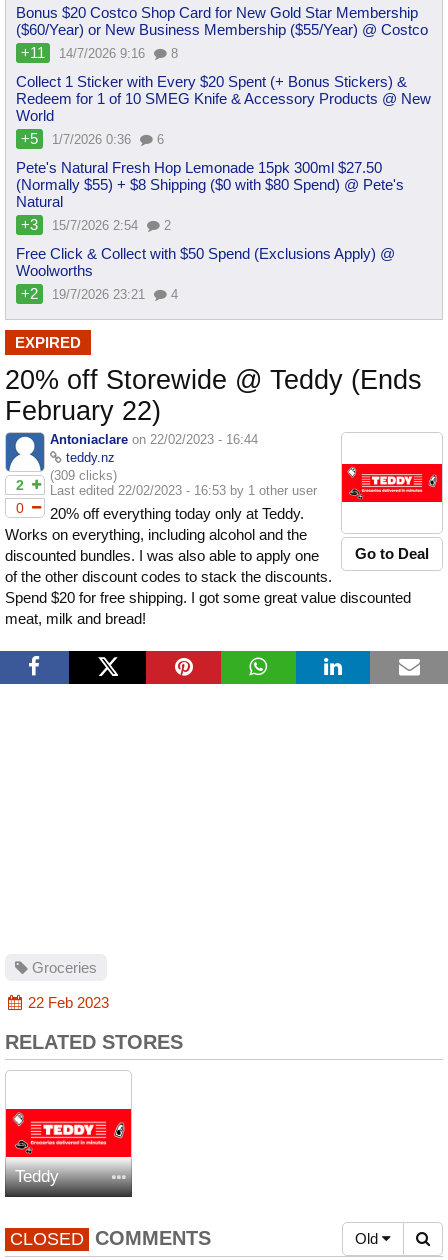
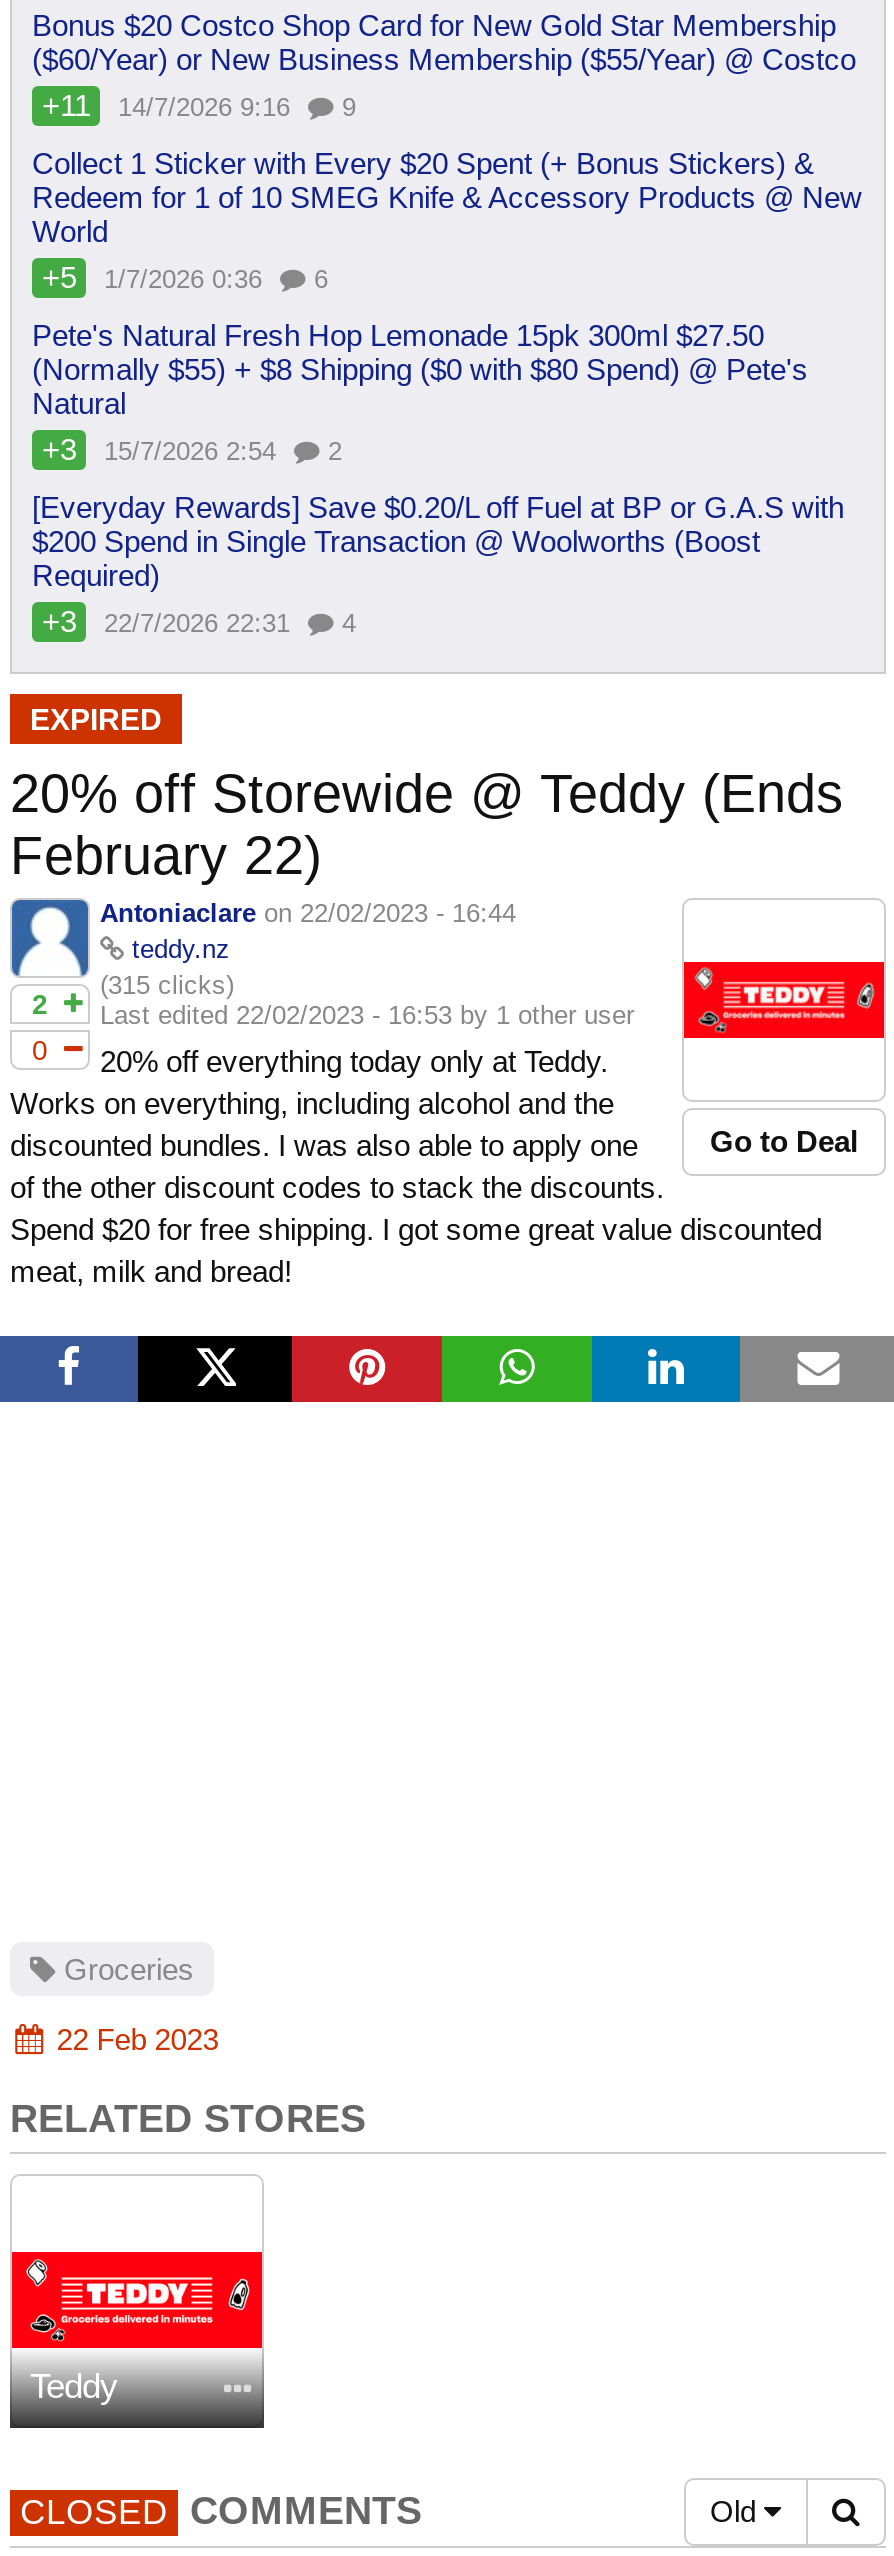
[21,44,178,61] +11 14/7/2026 9:16 8 -> [42,88,356,122] +11 14/7/2026 9:16 9
[16,245,395,302] Free Click & Collect with $50 Spend (Exclusions Apply) @ | Woolworths | +2 | 19/7/2026 23:21 -> [32,490,844,638] [Everyday Rewards] Save $0.20/L off Fuel at BP or G.A.S with | $200 Spend in Single Transaction @ Woolworths (Boost | Required) | +3 | 22/7/2026 22:31
[50,468,117,483] (309 clicks) -> [100,970,234,1000] (315 clicks)

